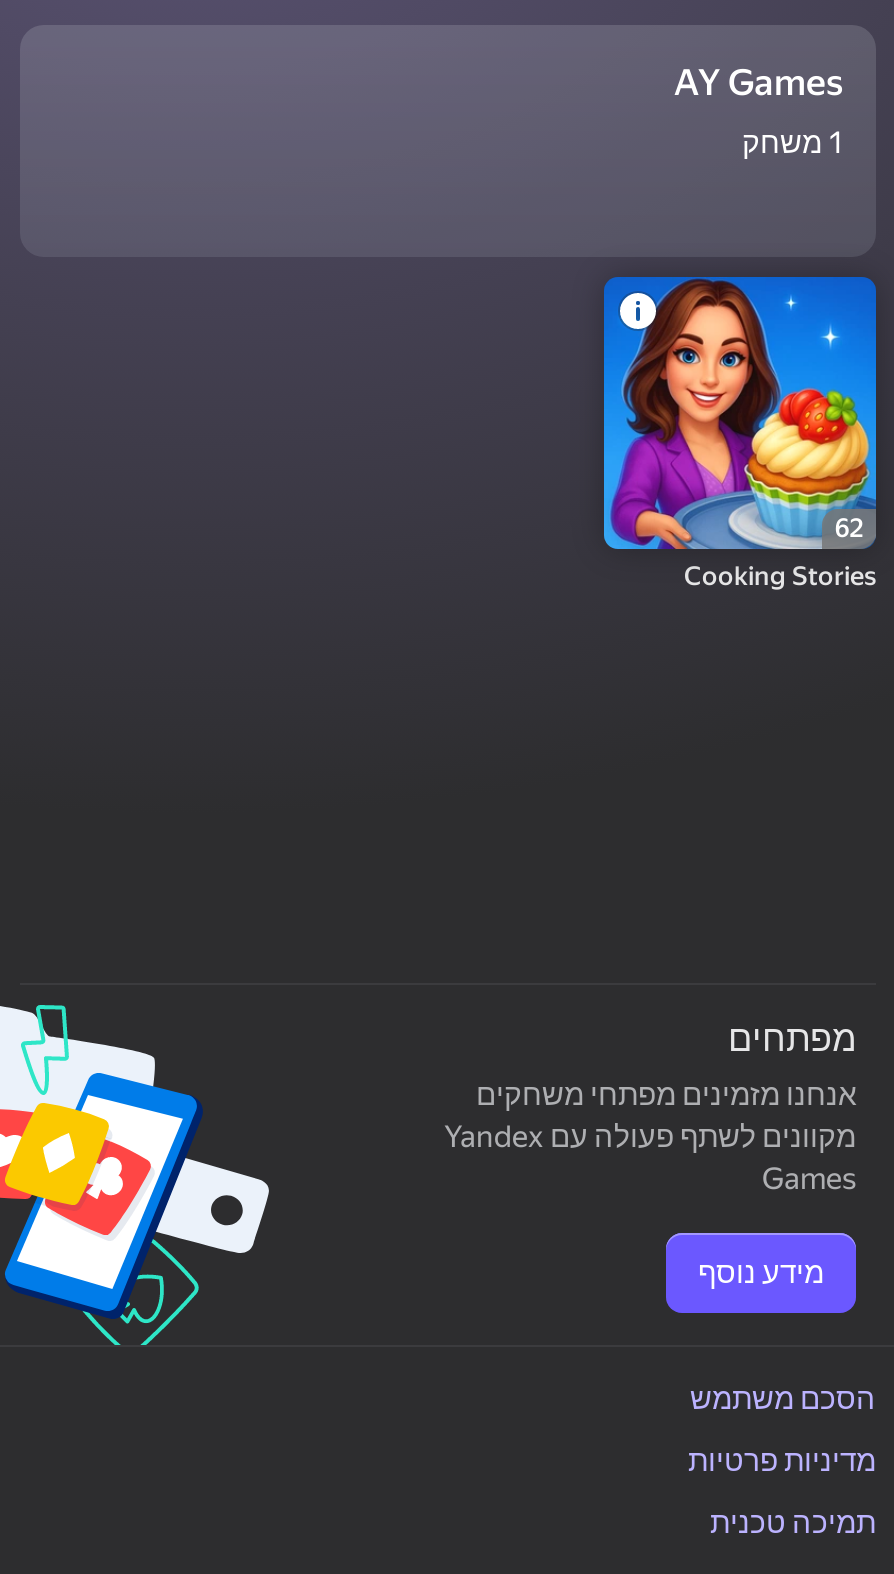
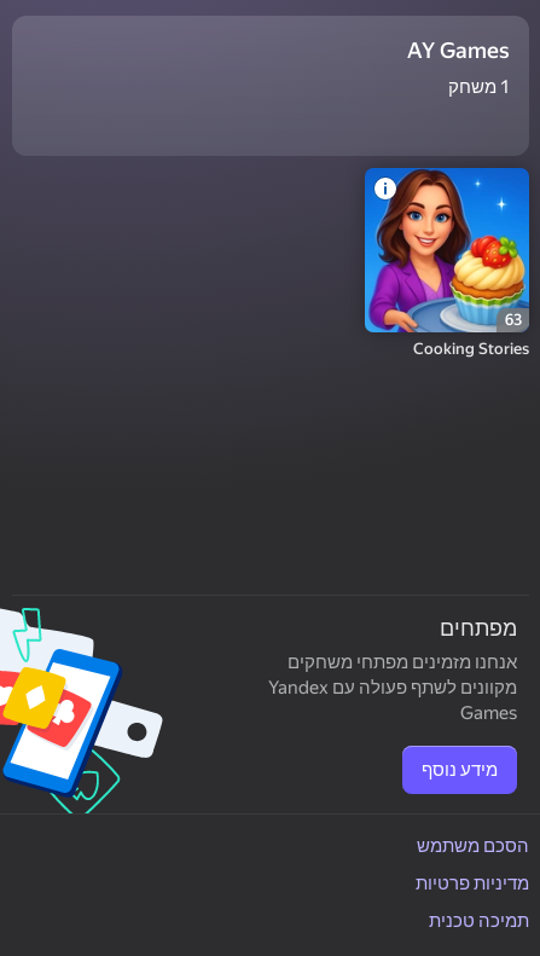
[835,513,863,543] 62 -> [504,311,521,329] 63

